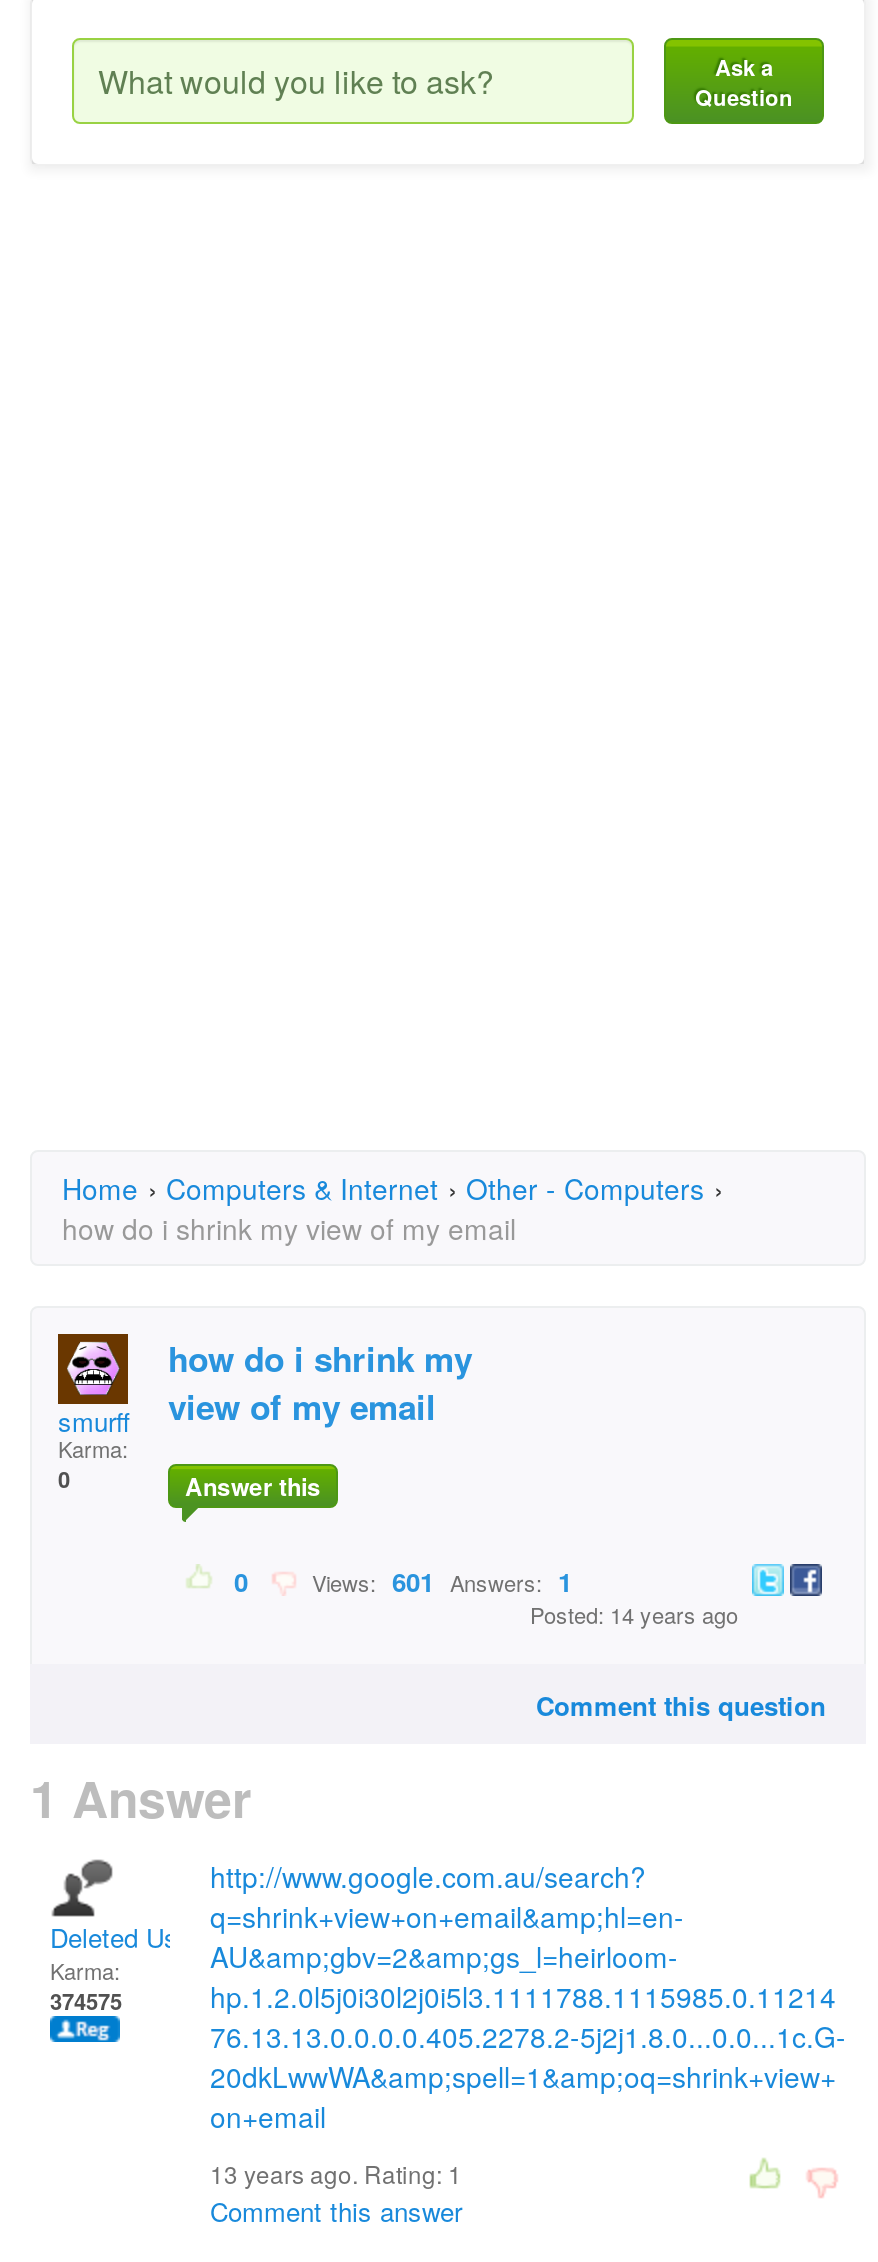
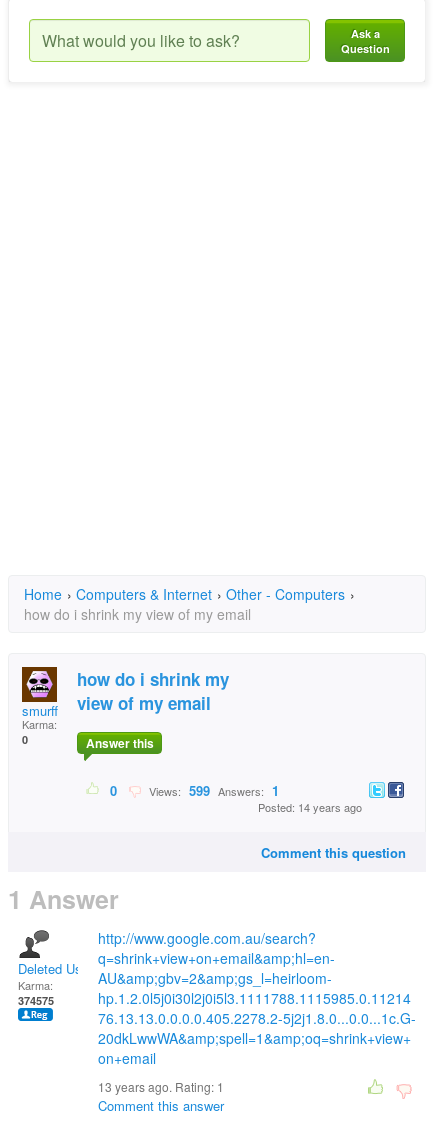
[300,1562,572,1600] Views: 601 Answers: 1 -> [143,781,279,800] Views: 599 Answers: 1

